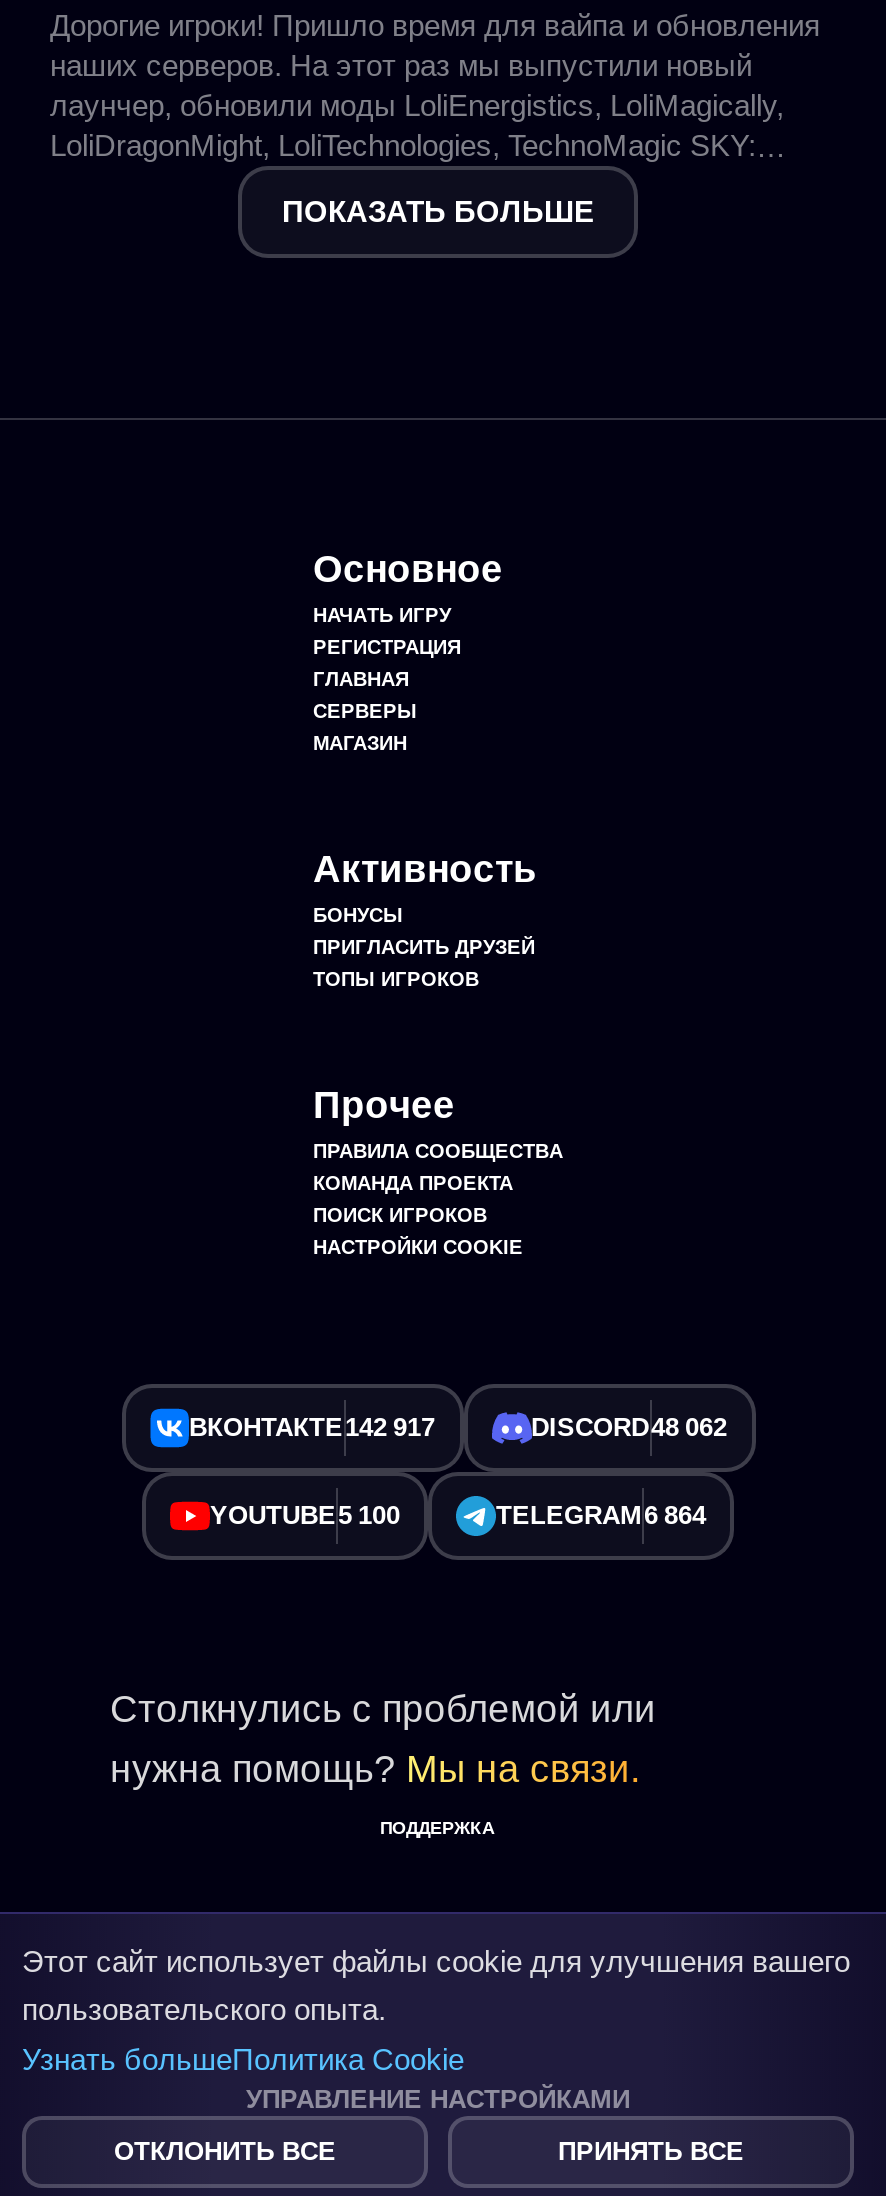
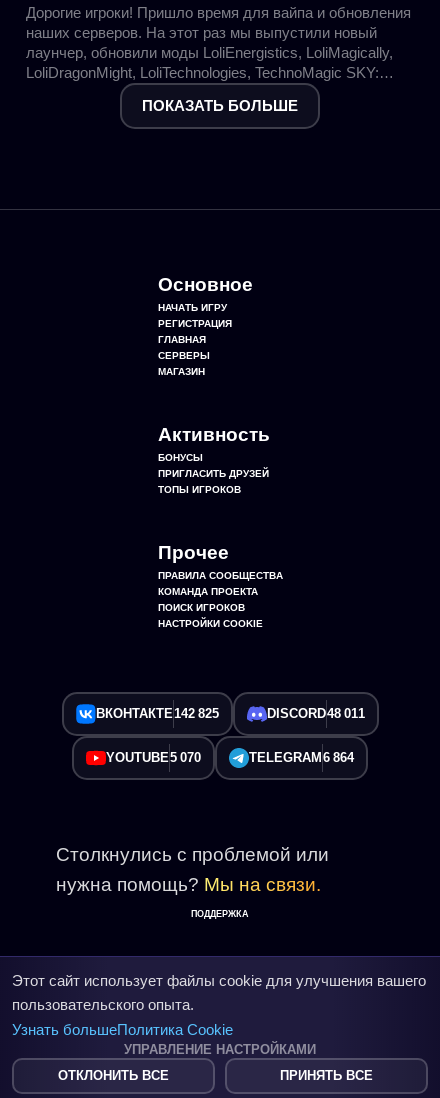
[189,1413,435,1443] ВКОНТАКТЕ142 917 -> [95,706,218,721] ВКОНТАКТЕ142 825
[531,1413,727,1443] DISCORD48 062 -> [266,706,364,721] DISCORD48 011
[210,1501,400,1531] YOUTUBE5 100 -> [106,750,201,765] YOUTUBE5 070

